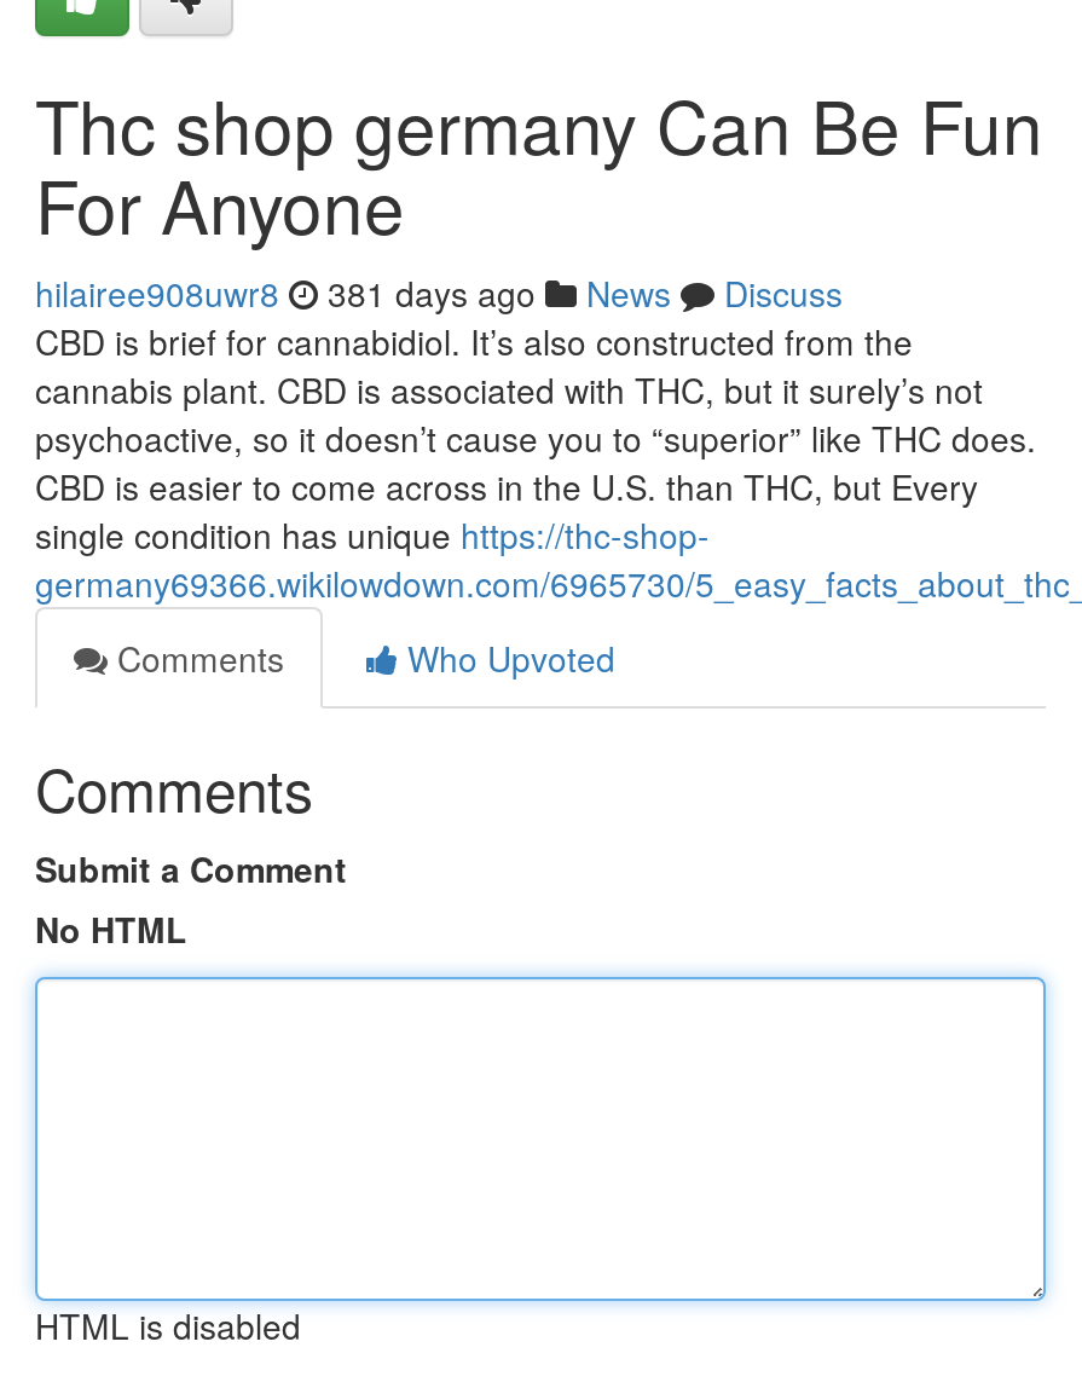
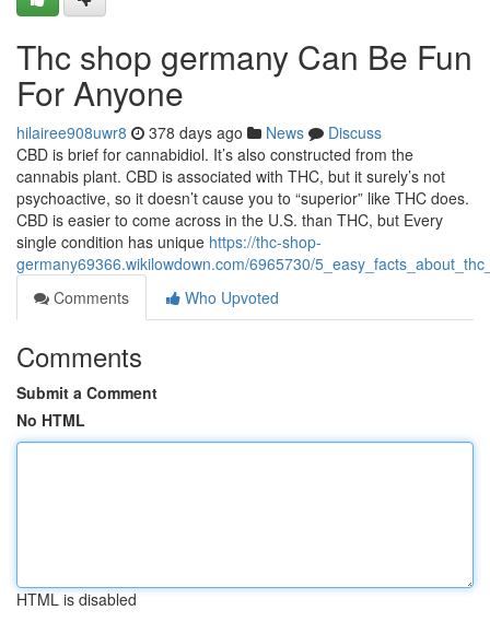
[35,268,843,317] hilairee908uwr8 381 days ago News Discuss -> [16,121,382,143] hilairee908uwr8 378 days ago News Discuss

